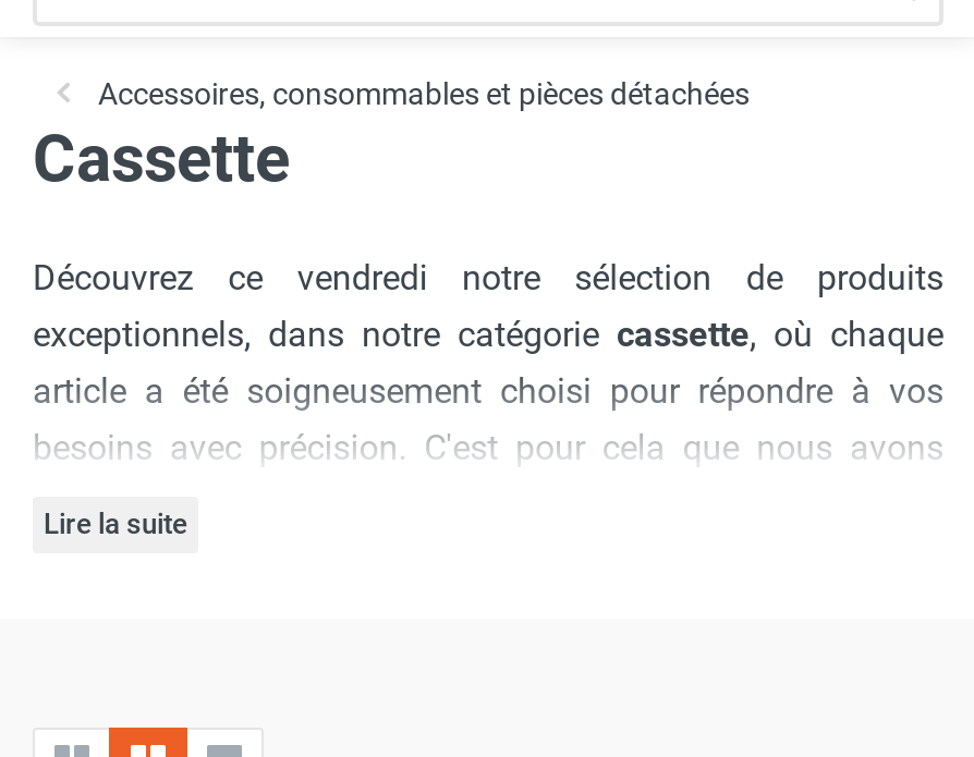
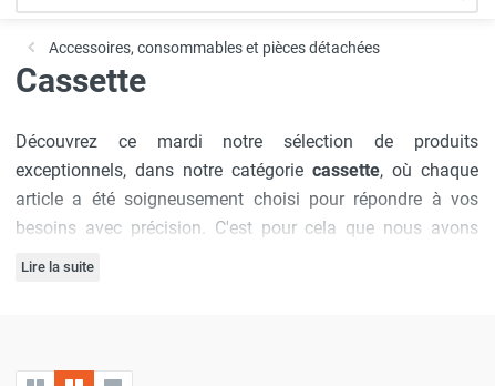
[33,257,943,298] Découvrez ce vendredi notre sélection de produits -> [16,131,478,152] Découvrez ce mardi notre sélection de produits

